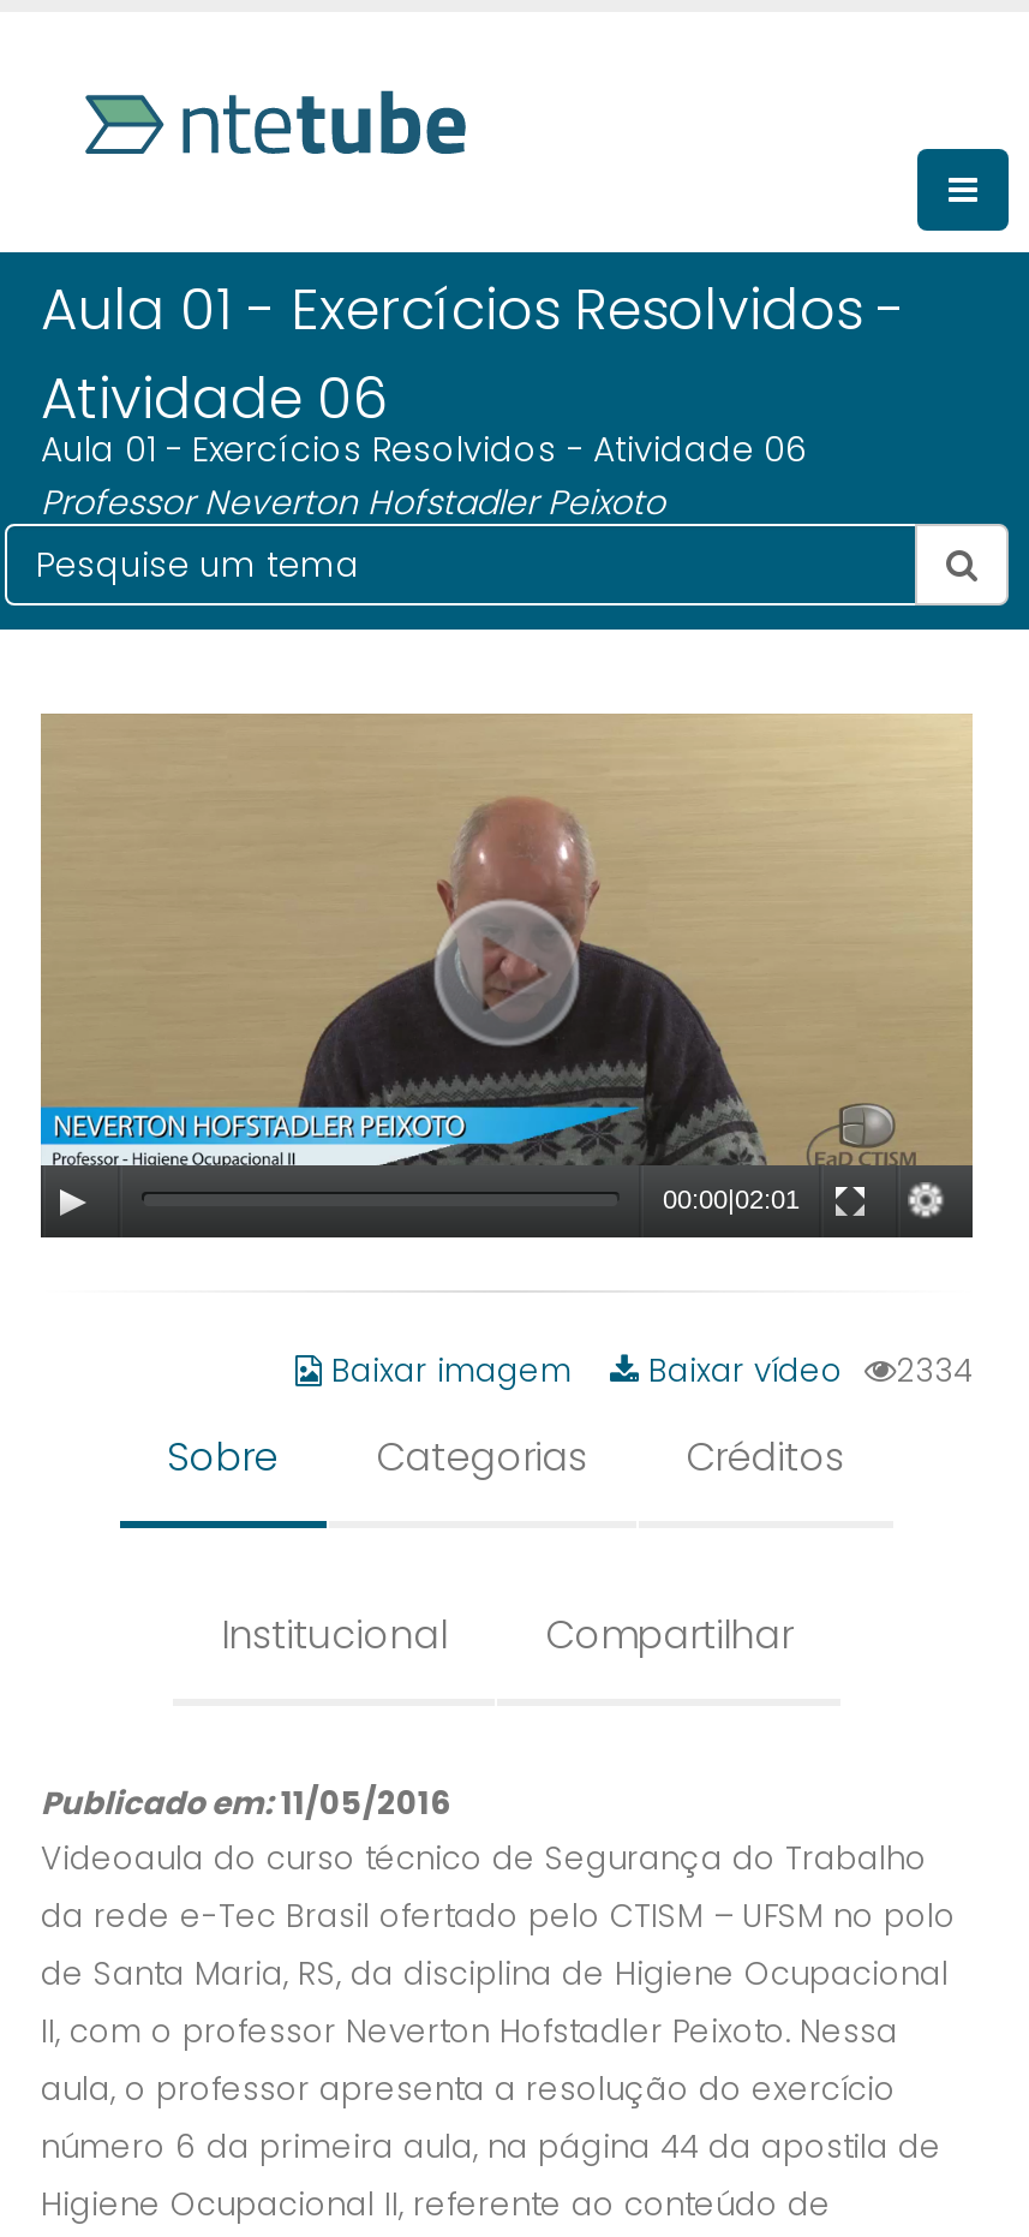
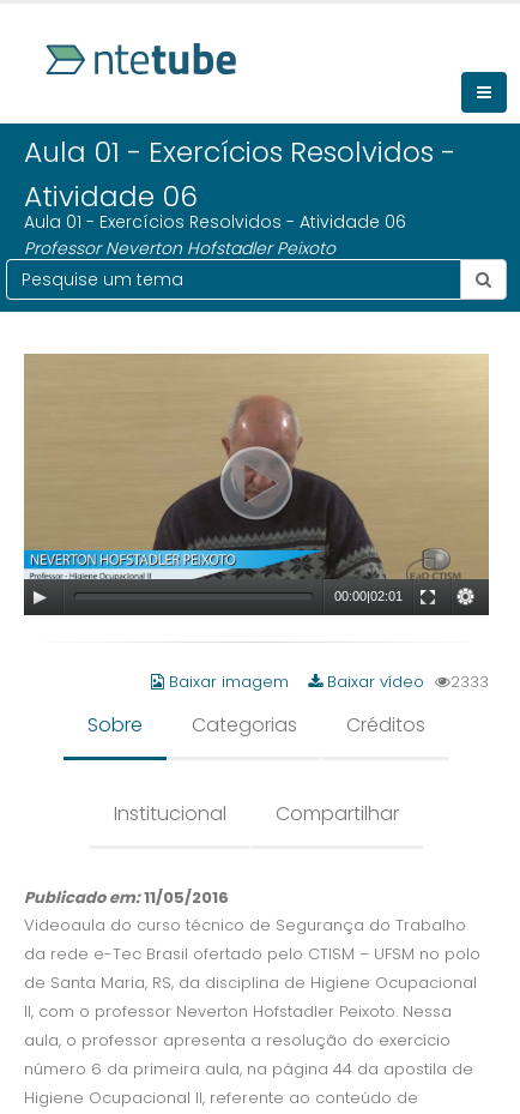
[322,1348,973,1394] Baixar imagem Baixar vídeo 2334 -> [164,671,489,693] Baixar imagem Baixar vídeo 2333

